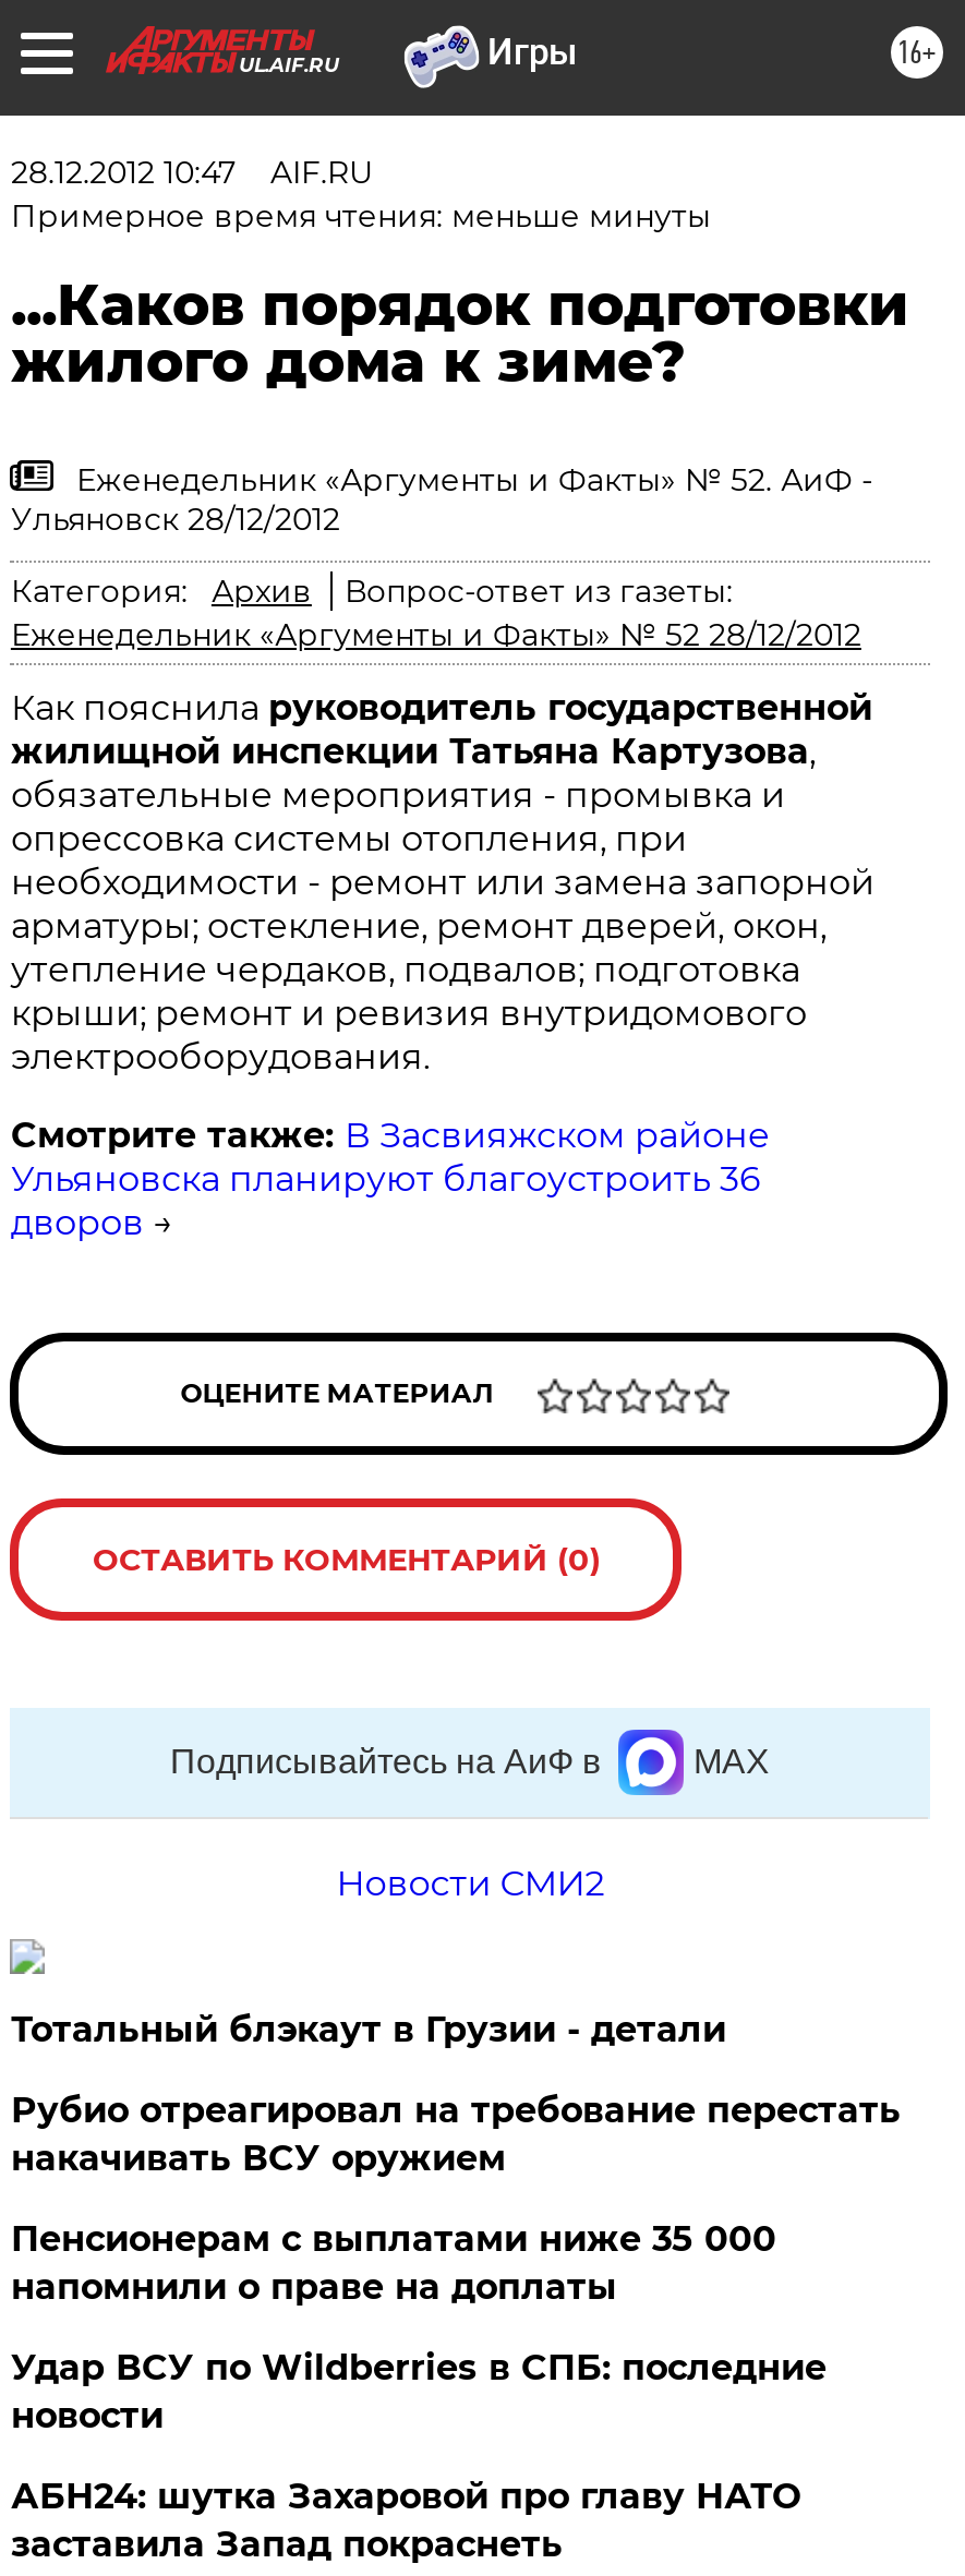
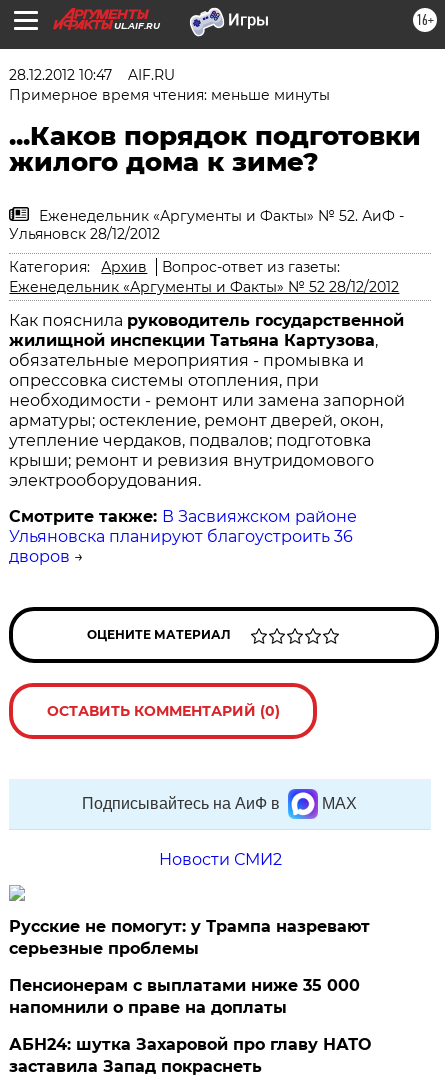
[11,2009,900,2179] Тотальный блэкаут в Грузии - детали | Рубио отреагировал на требование перестать | накачивать ВСУ оружием -> [9,917,370,958] Русские не помогут: у Трампа назревают | серьезные проблемы
[11,2347,826,2436] Удар ВСУ по Wildberries в СПБ: последние | новости -> none

